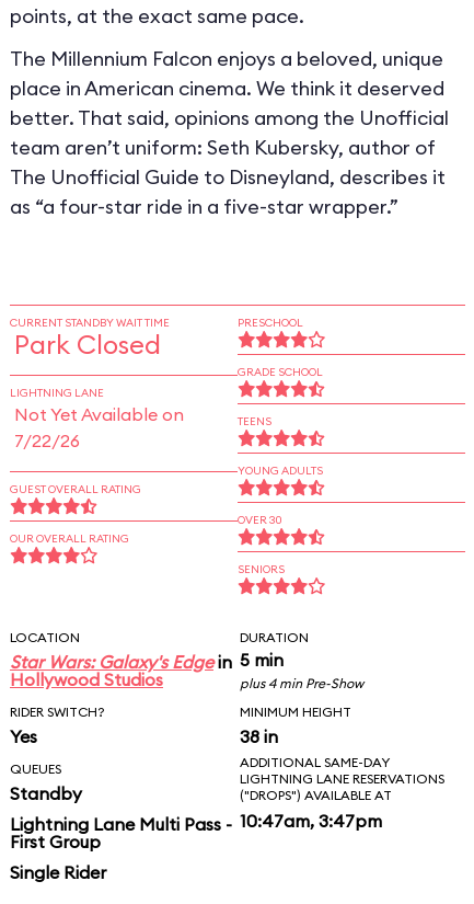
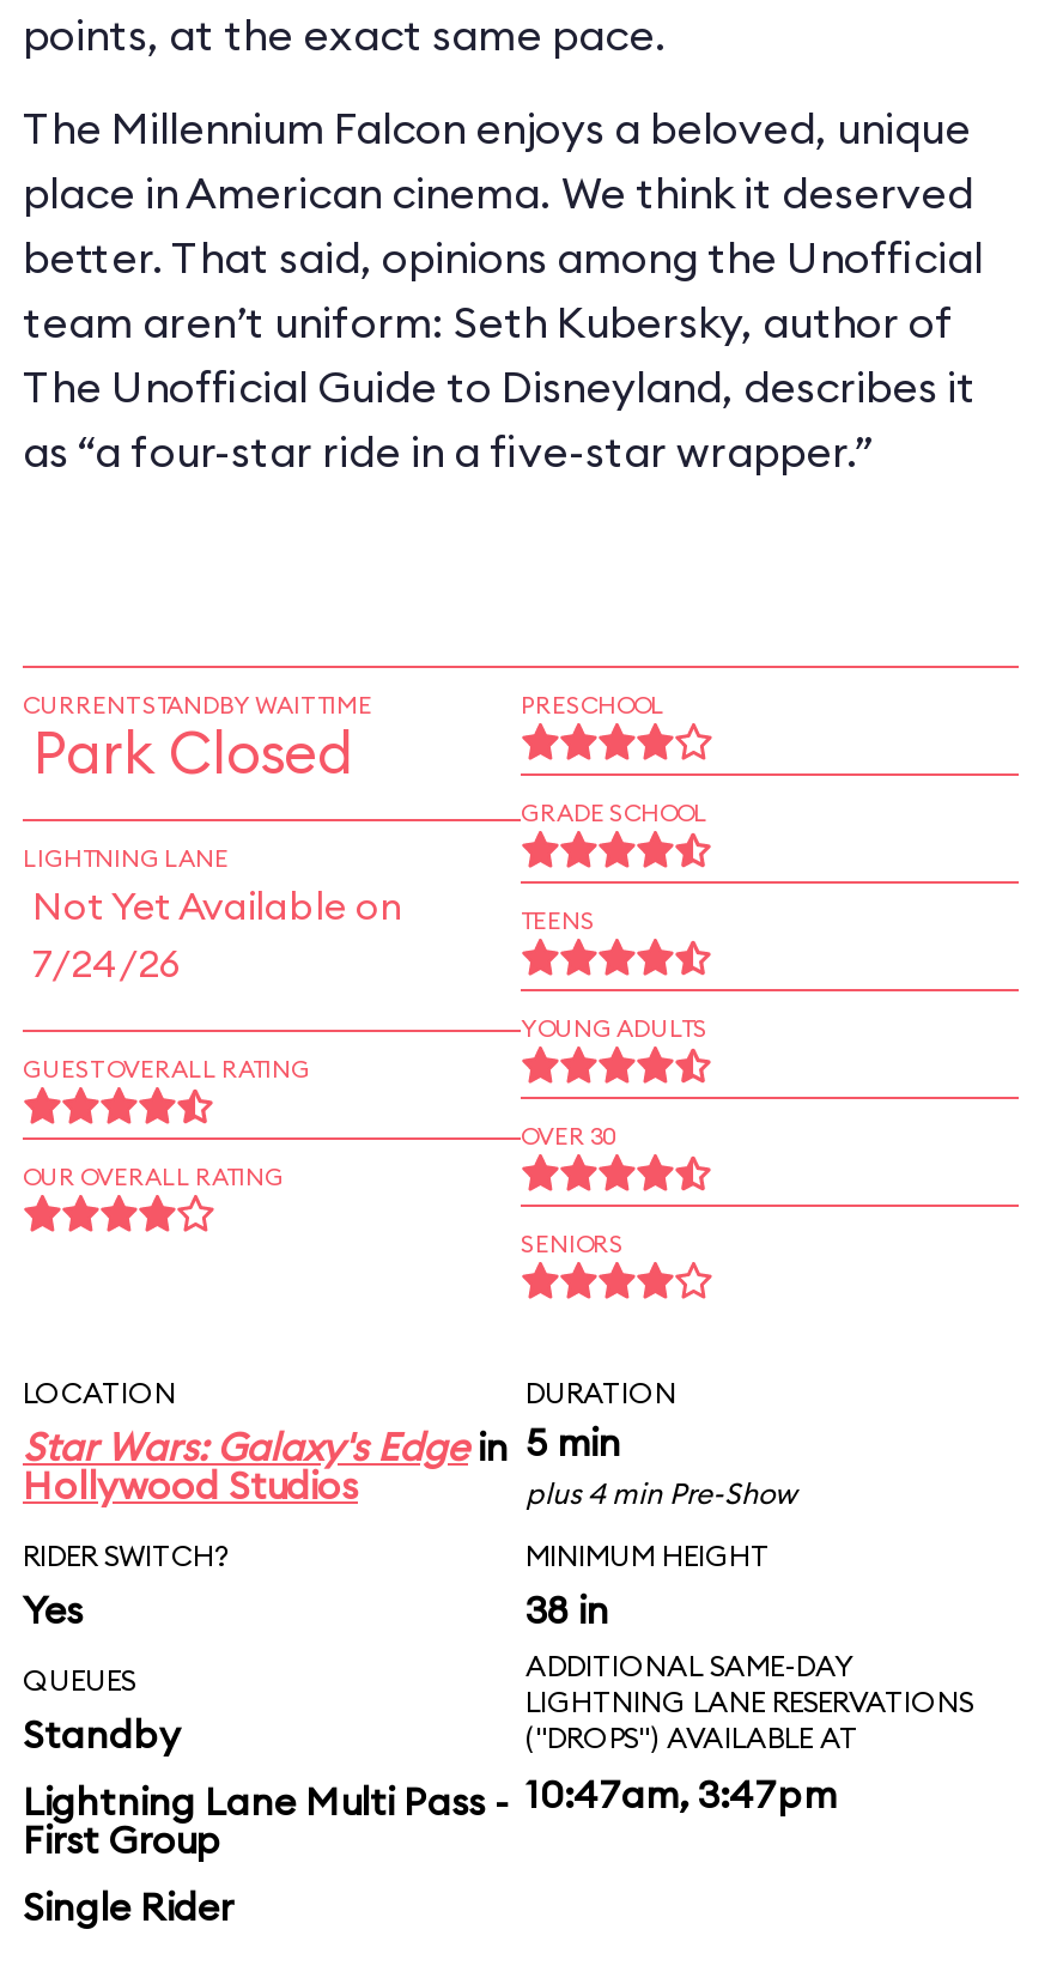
[14,430,80,451] 7/22/26 -> [32,939,181,987] 7/24/26

